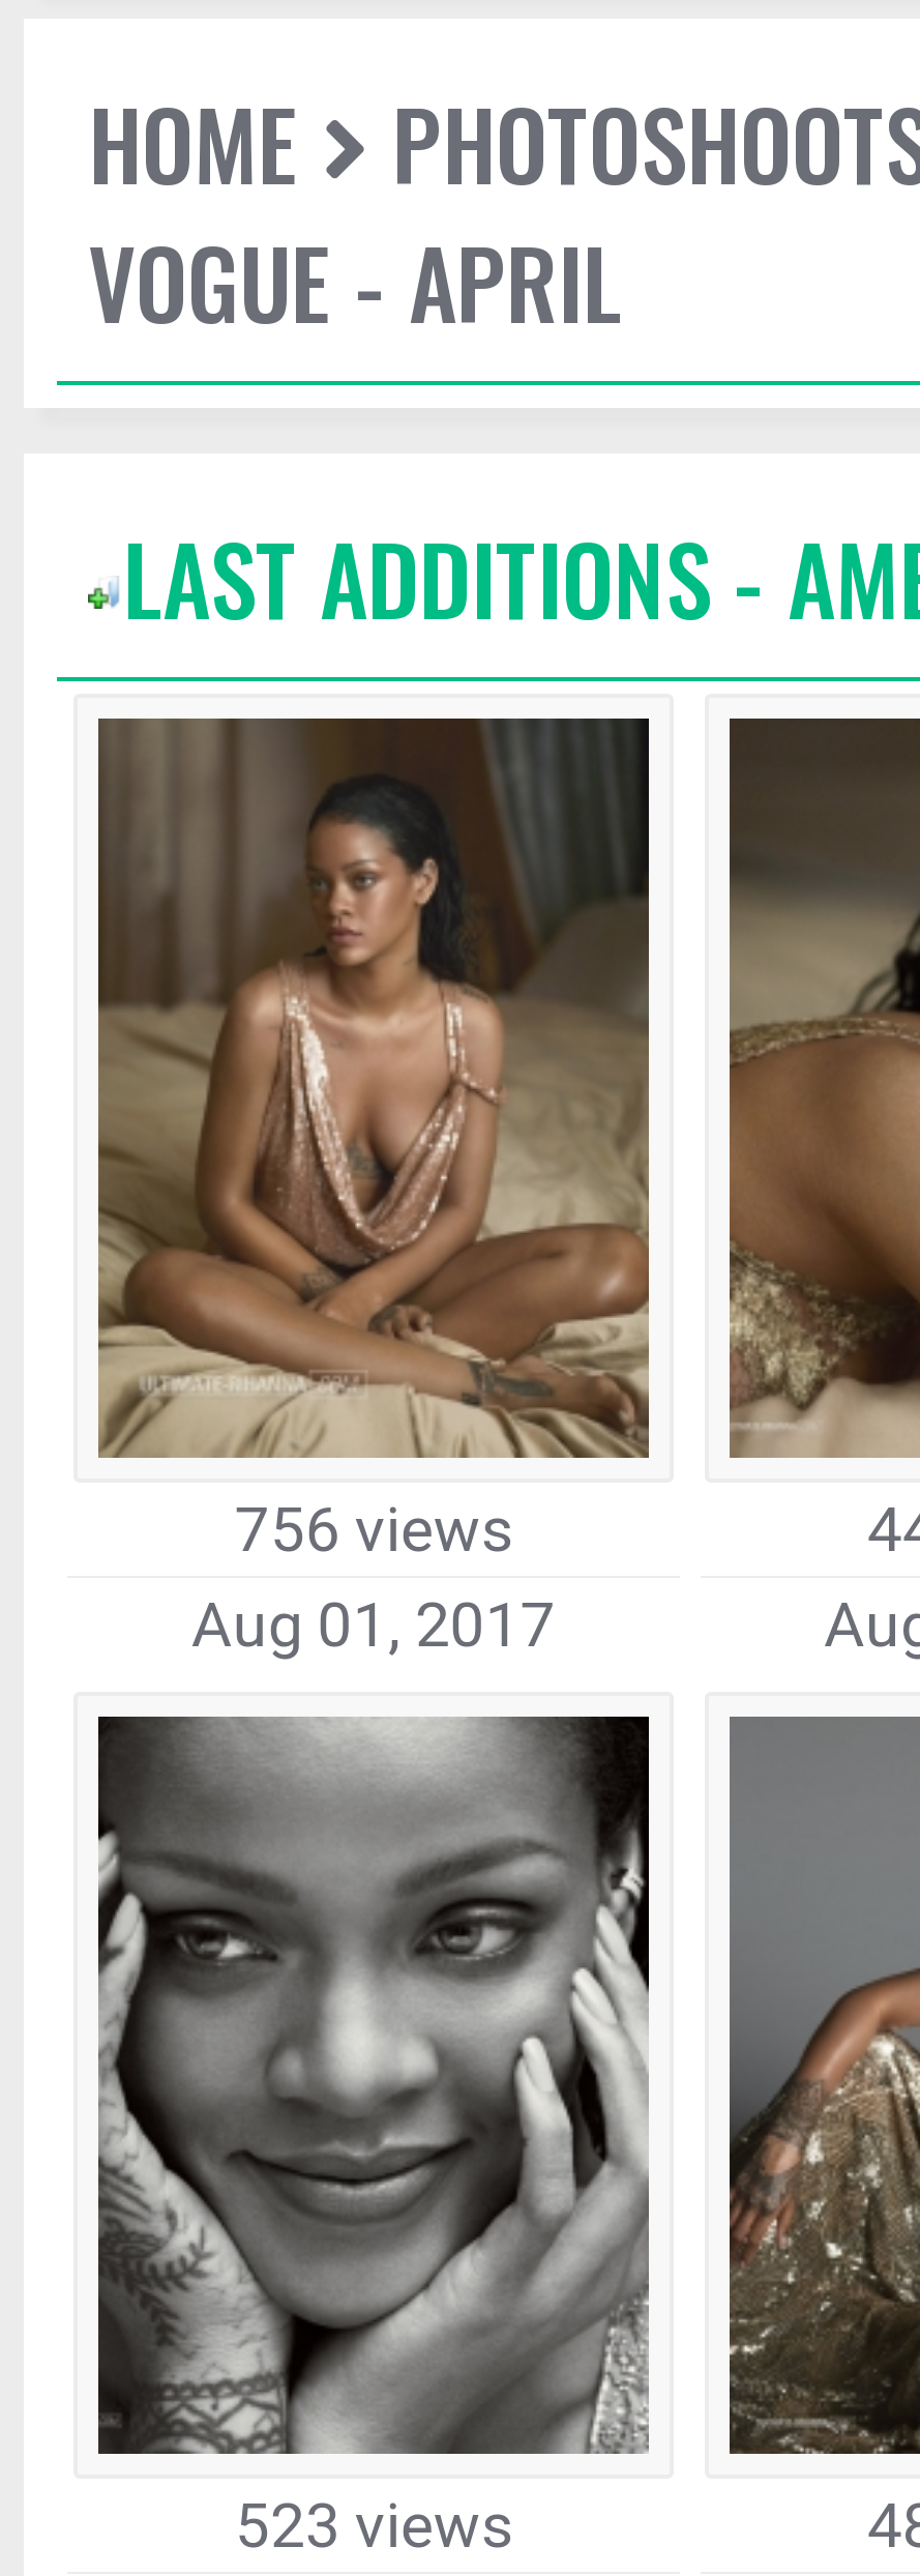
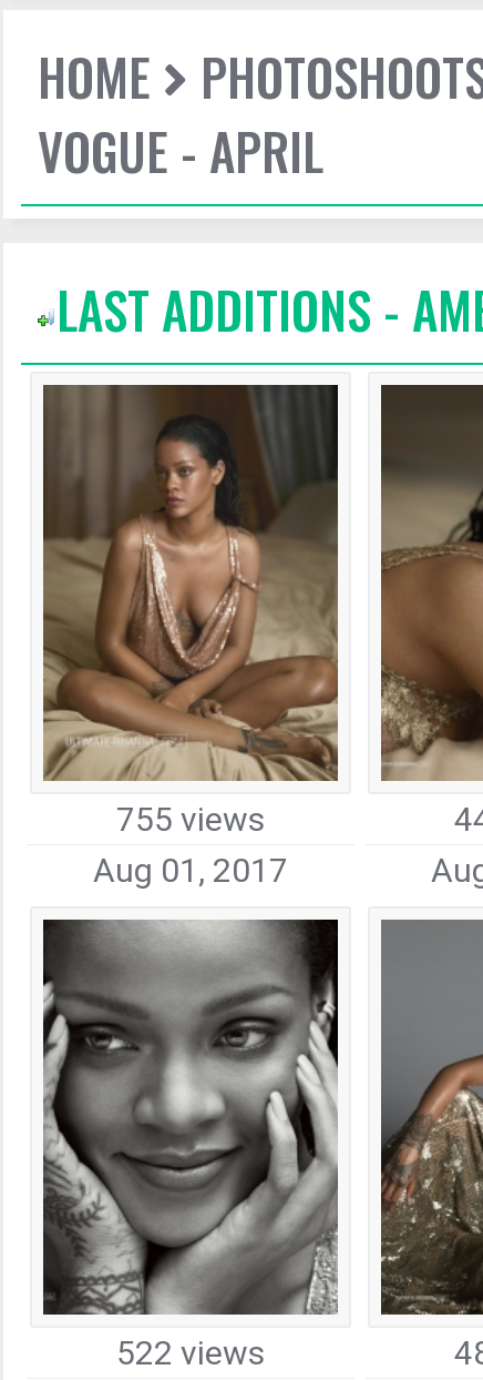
[235,1492,512,1565] 756 views -> [116,799,265,838] 755 views
[235,2490,512,2562] 523 views -> [116,1334,265,1373] 522 views

